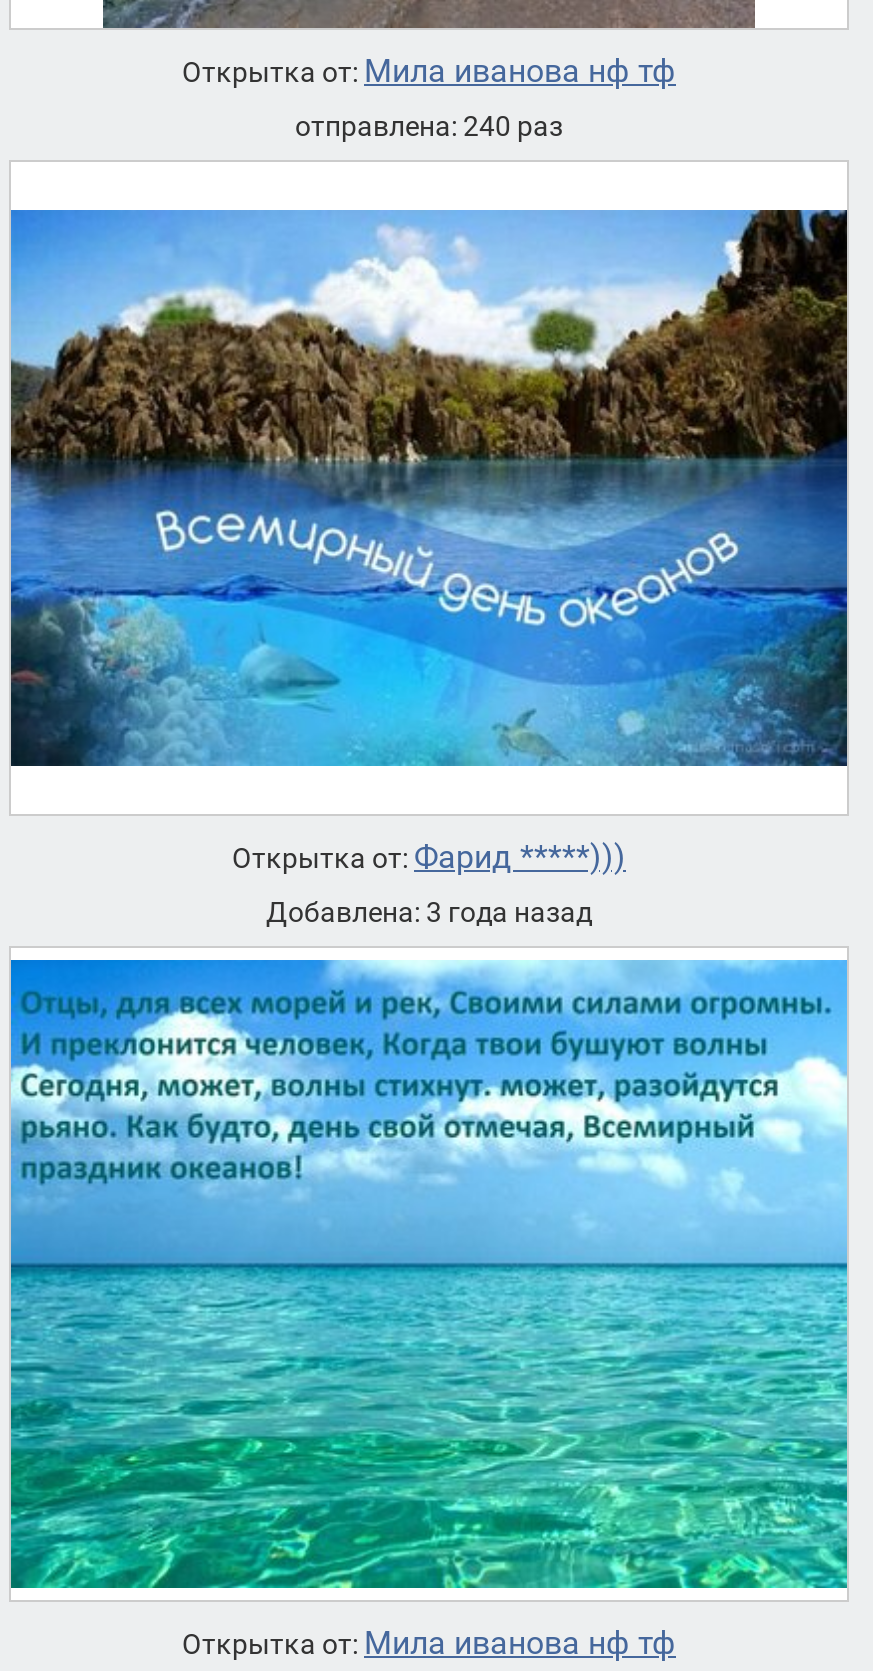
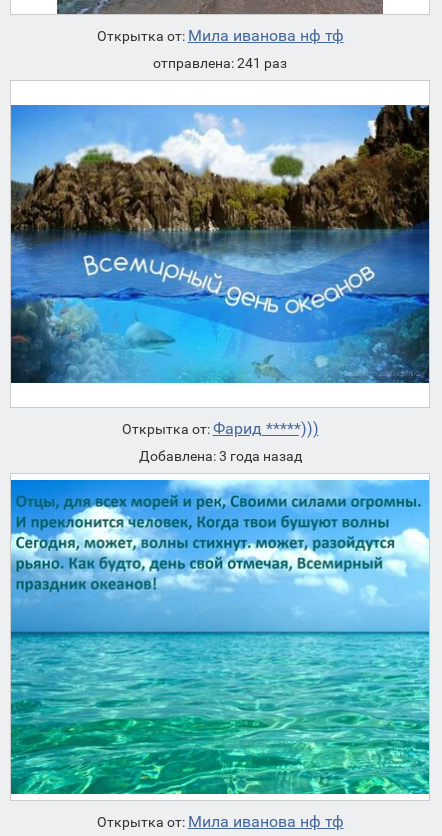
[295,110,563,142] отправлена: 240 раз -> [153,55,287,71] отправлена: 241 раз

